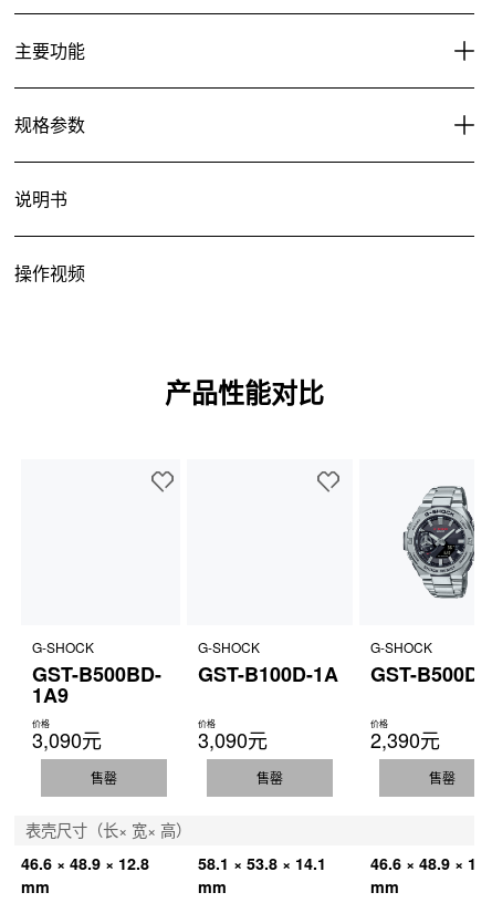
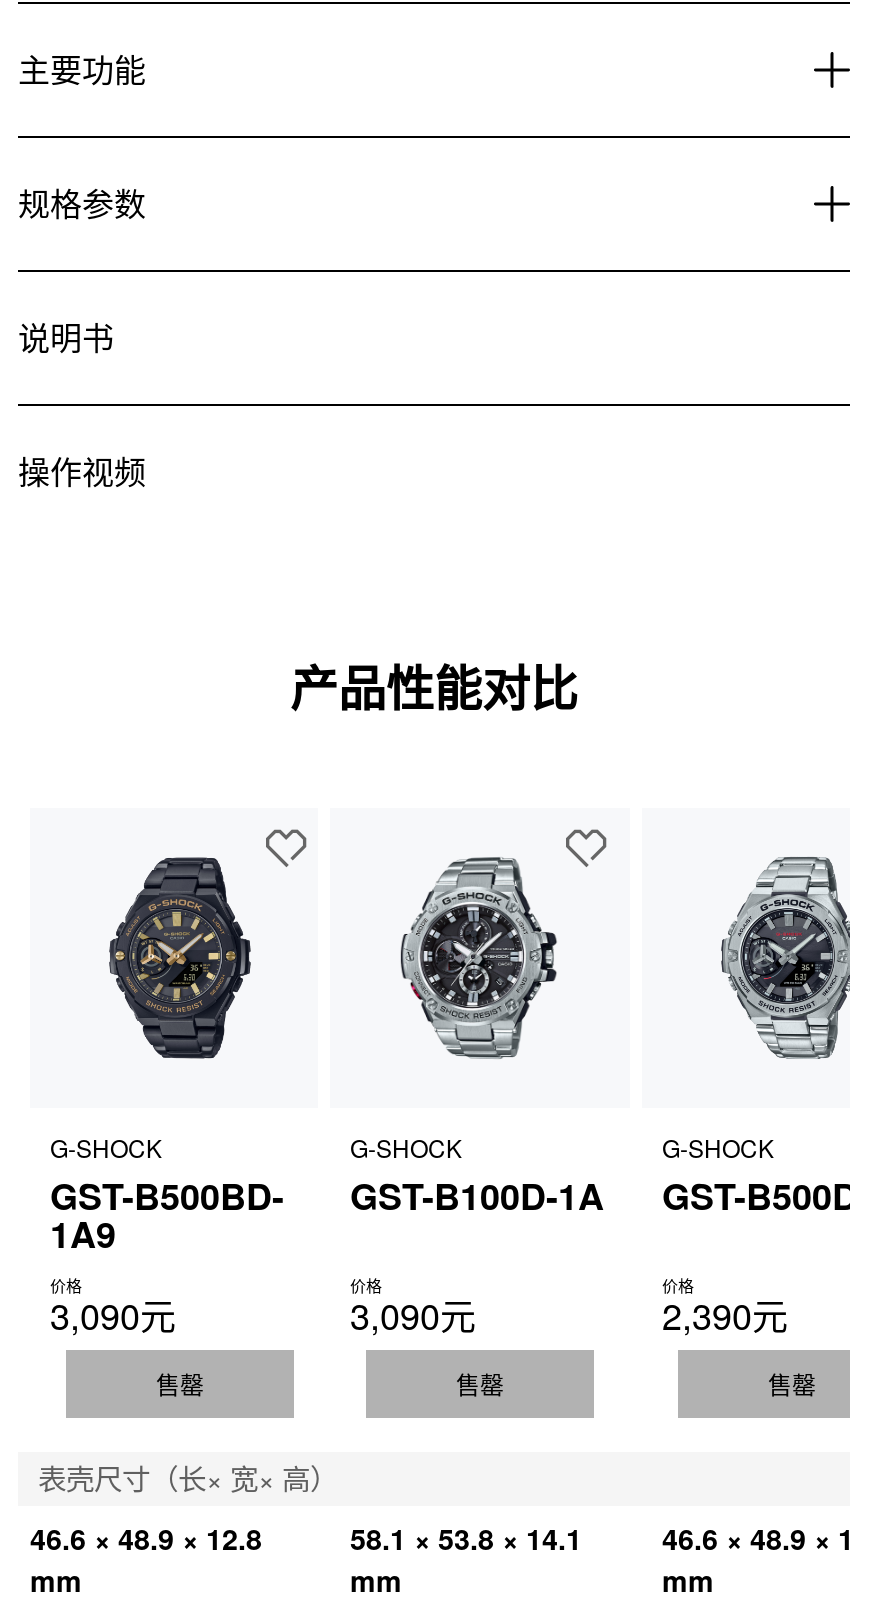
none -> [108,856,252,1060] [image]
none -> [398,856,558,1060] [image]

